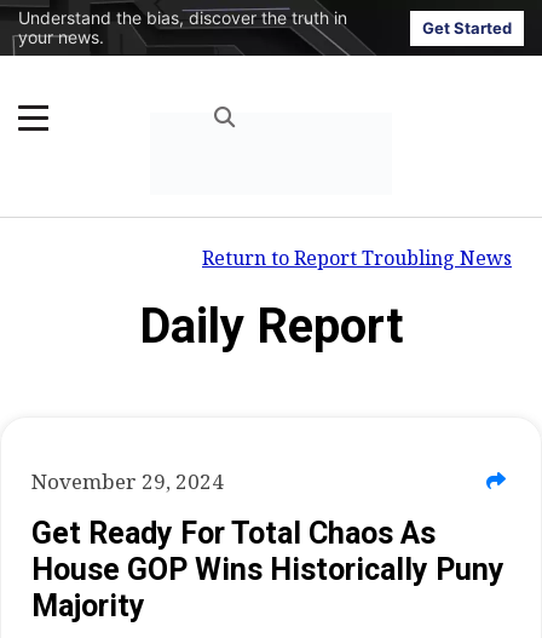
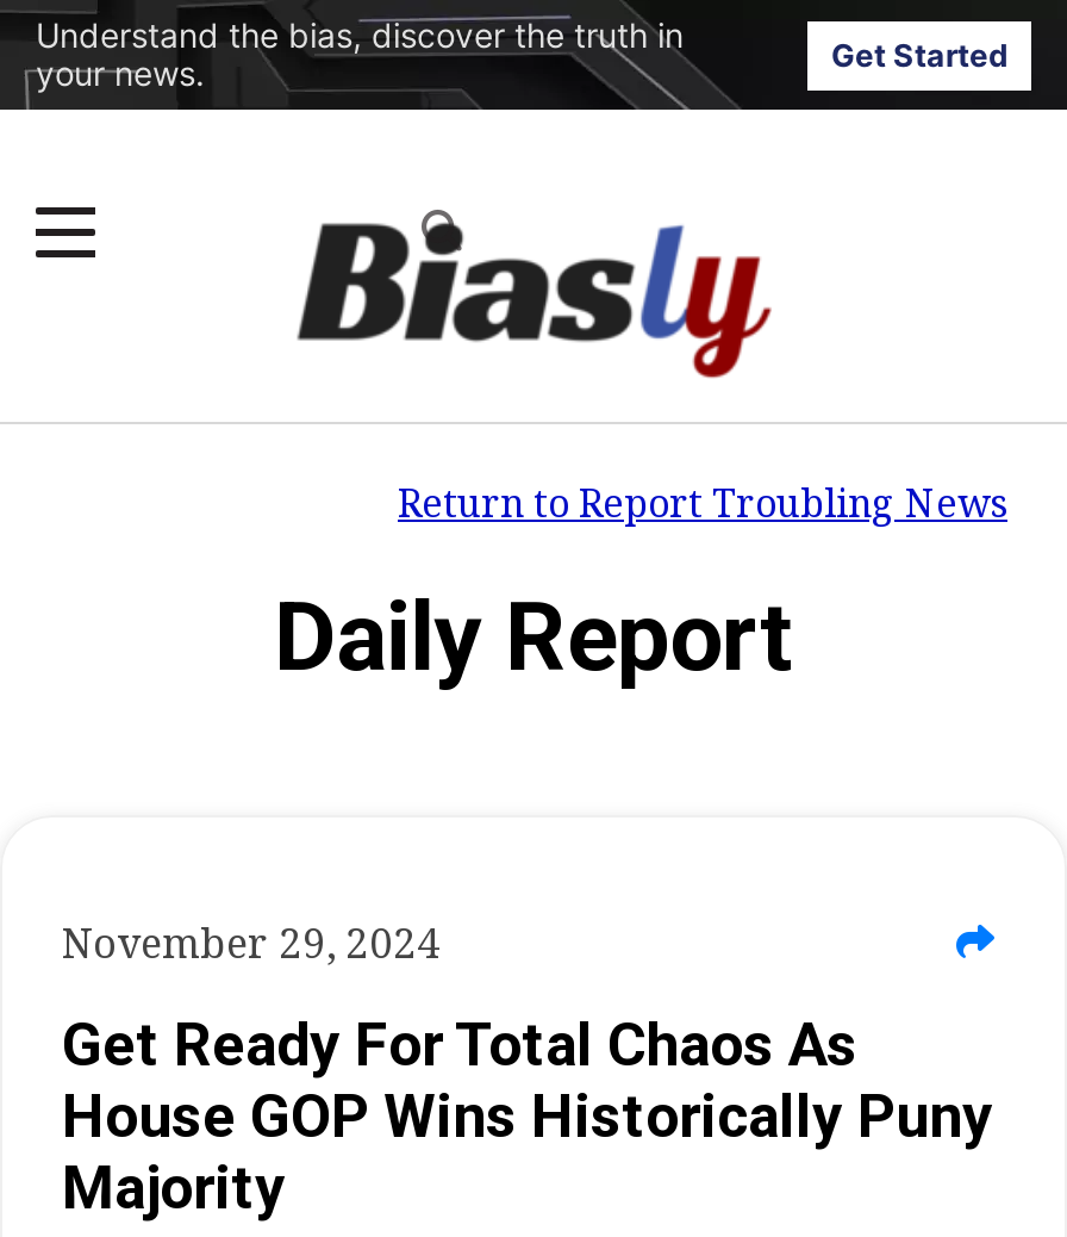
none -> [295,222,772,379] [image]

